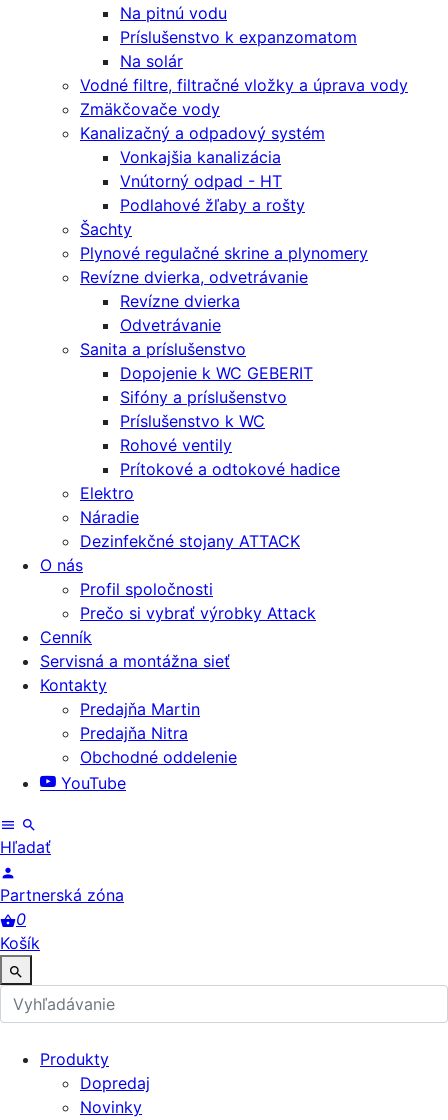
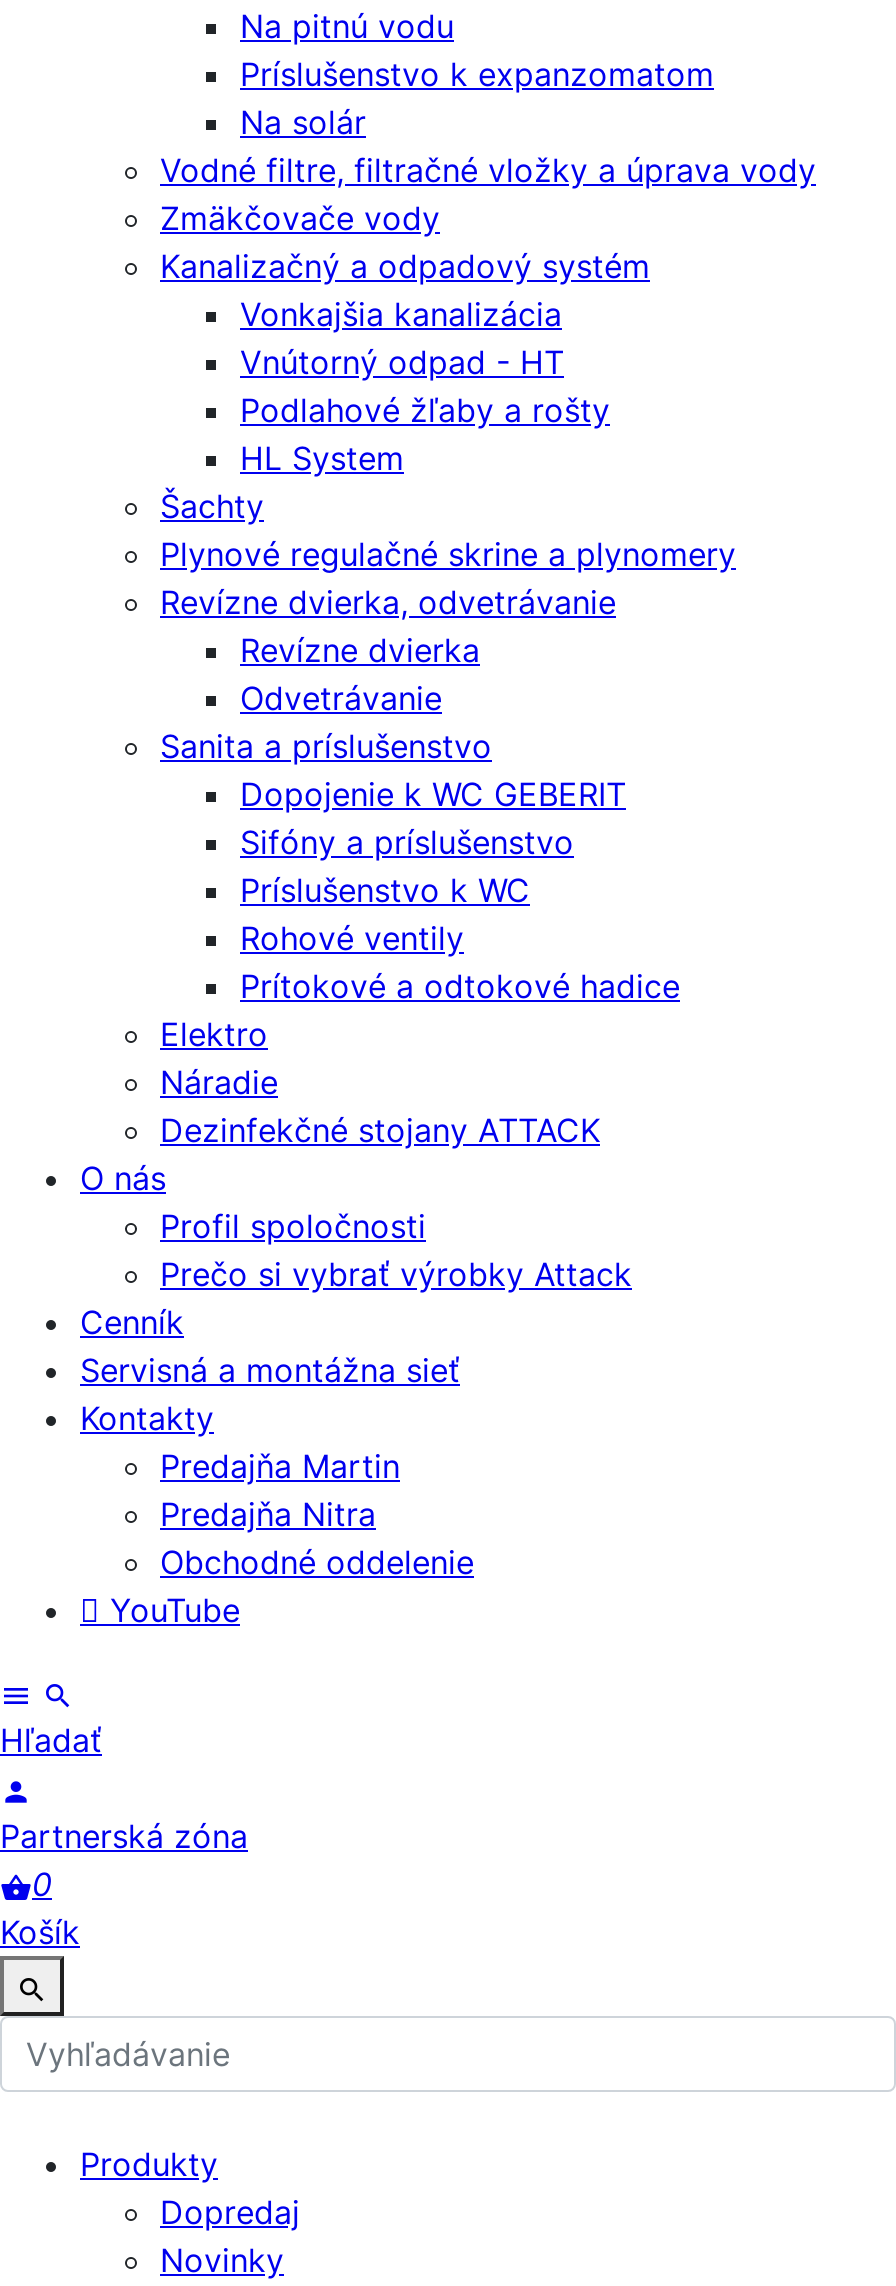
none -> [240,438,404,478] HL System

